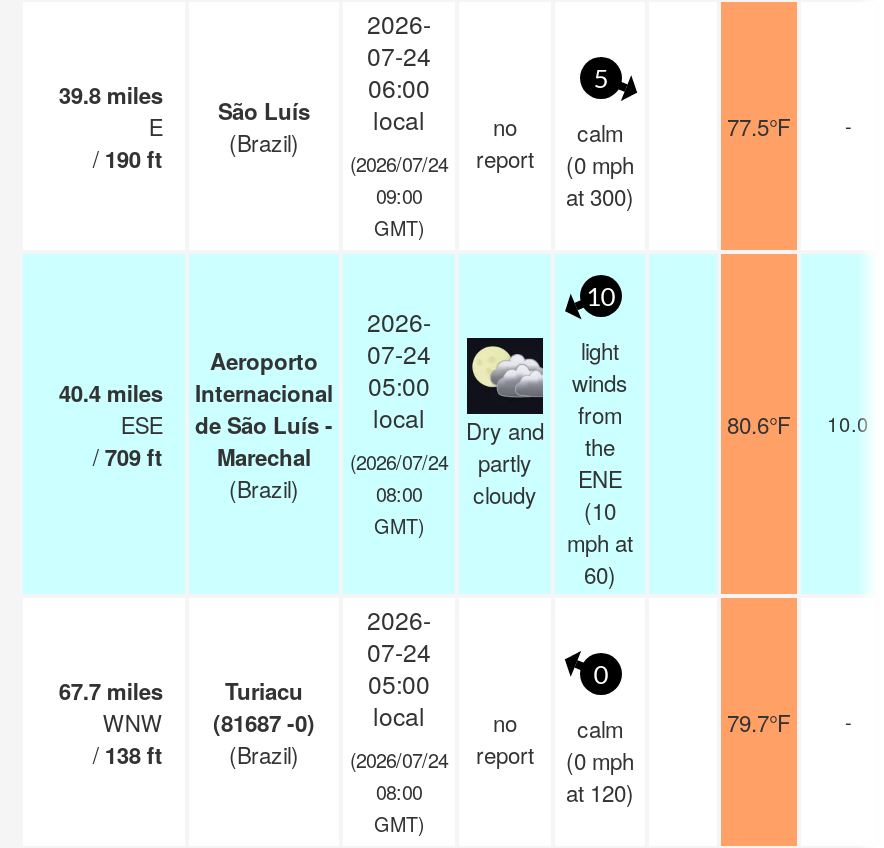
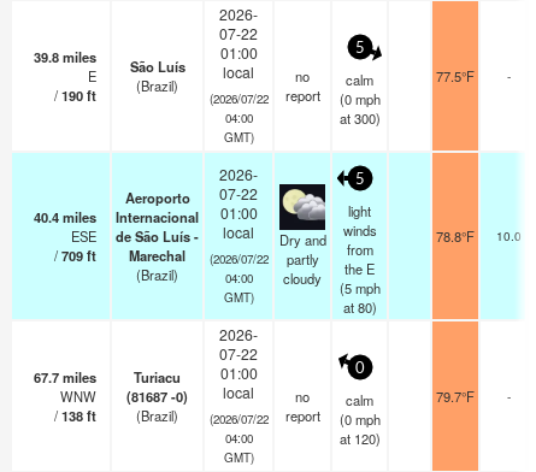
[367,38,431,72] 07-24 -> [219,23,258,43] 07-22
[368,70,430,104] 06:00 -> [220,42,257,63] 01:00
[350,142,634,180] (2026/07/24 report (0 mph -> [209,85,380,108] (2026/07/22 report (0 mph
[376,182,422,210] 09:00 -> [225,109,252,126] 04:00
[585,285,615,311] 10 -> [355,172,364,188] 5
[210,336,431,376] Aeroporto 07-24 -> [125,183,258,207] Aeroporto 07-22
[59,368,430,408] 40.4 miles Internacional 05:00 -> [33,202,257,226] 40.4 miles Internacional 01:00
[727,408,869,440] 80.6°F 10.0 -> [436,226,522,246] 78.8°F 10.0
[567,430,633,590] the | ENE | (10 | mph at | 60) -> [339,259,380,317] the E | (5 mph | at 80)
[350,448,448,476] (2026/07/24 -> [209,250,268,267] (2026/07/22
[376,480,422,508] 08:00 -> [225,270,252,286] 04:00
[367,634,431,668] 07-24 -> [219,343,258,364] 07-22
[368,666,430,700] 05:00 -> [220,362,257,383] 01:00
[229,738,634,776] (Brazil) (2026/07/24 report (0 mph -> [136,406,380,429] (Brazil) (2026/07/22 report (0 mph
[376,778,422,806] 08:00 -> [225,430,252,447] 04:00

